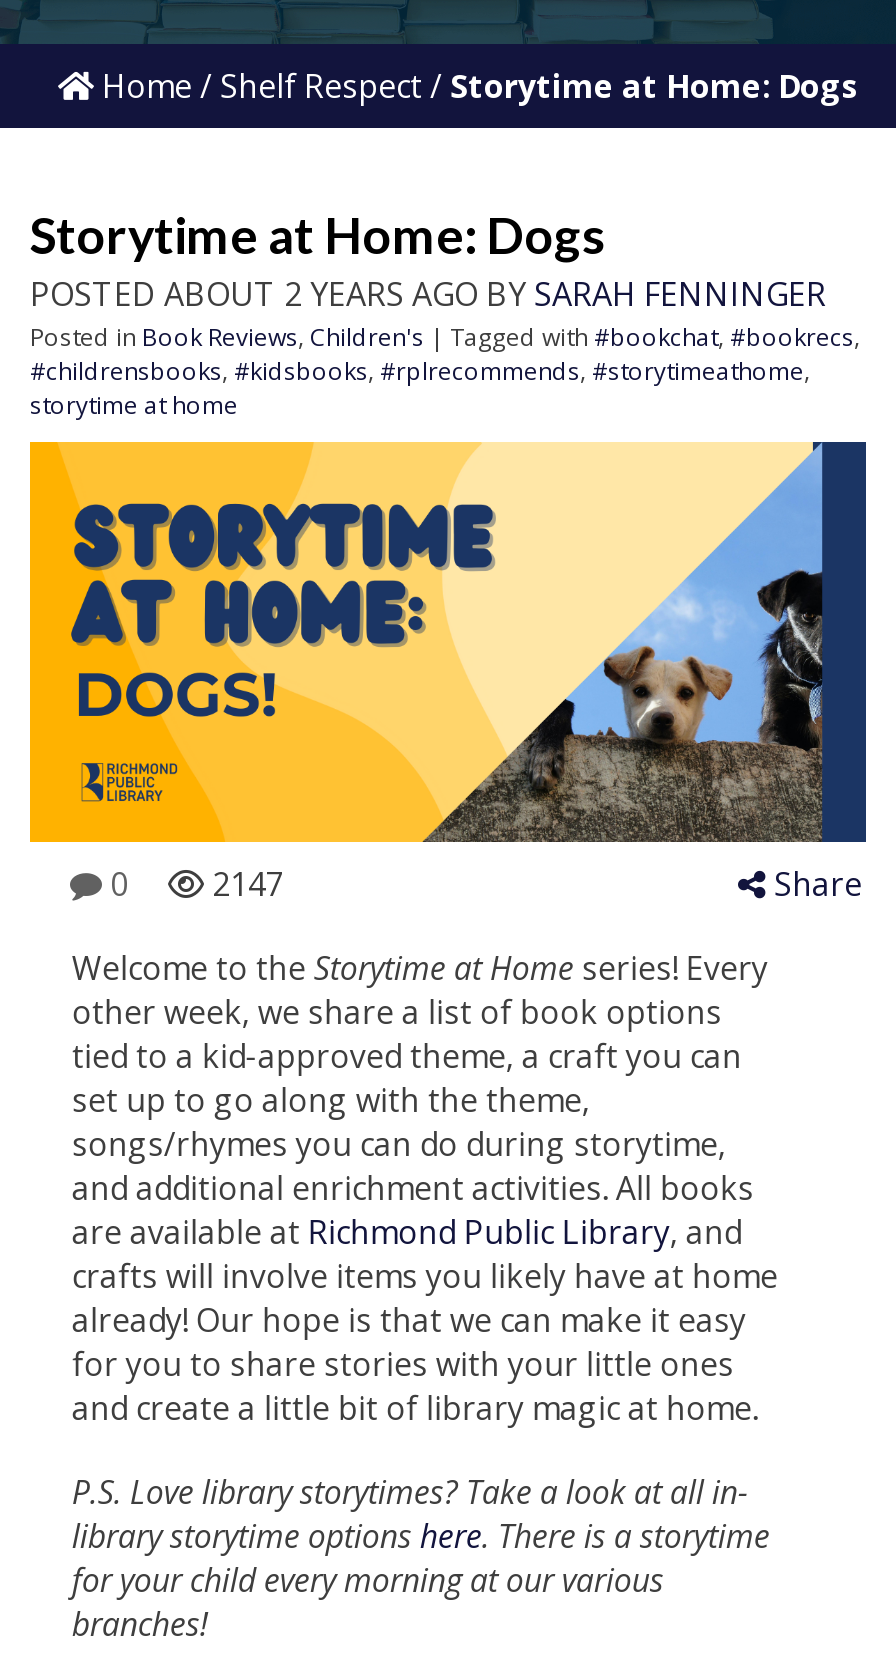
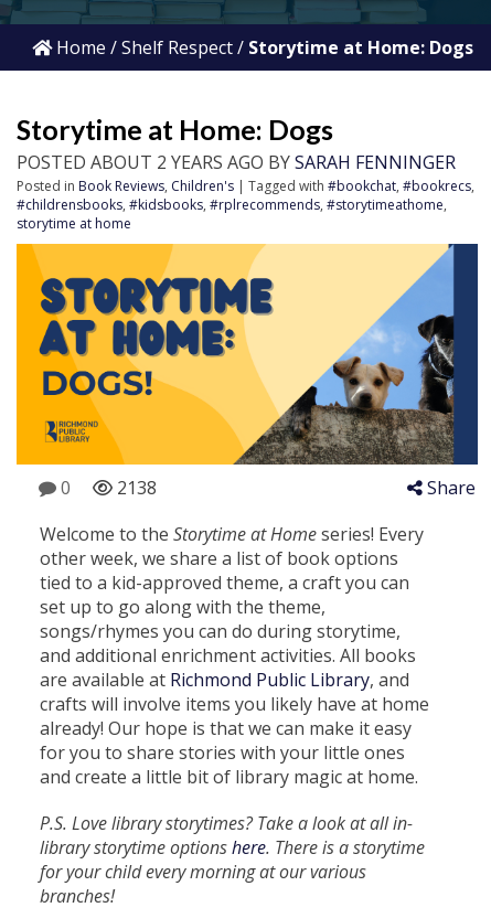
[102,862,284,906] 0 2147 -> [56,476,157,500] 0 2138

